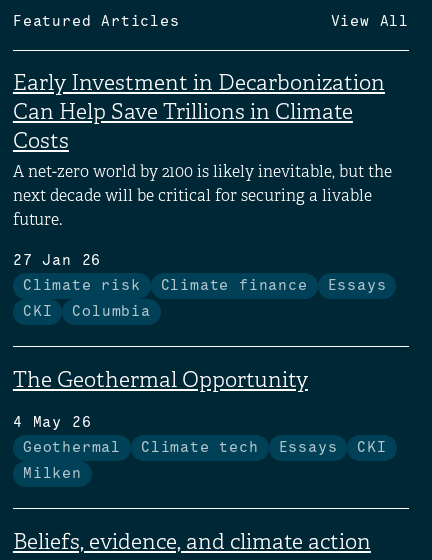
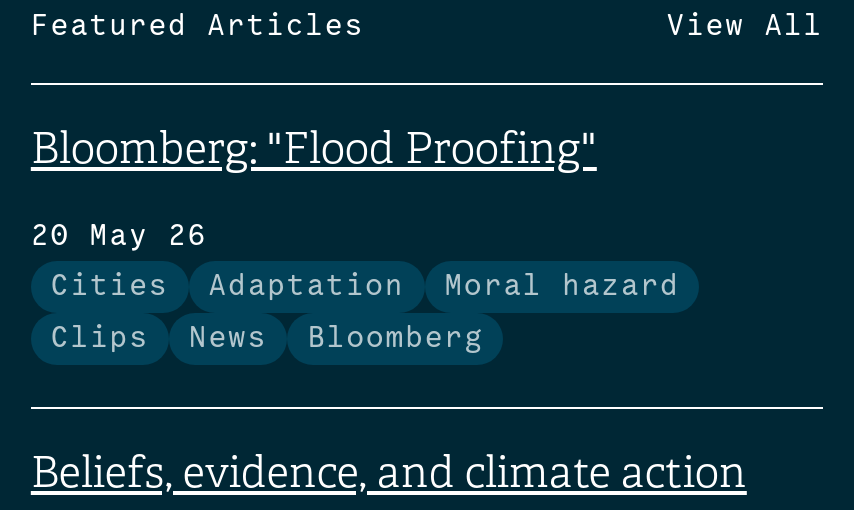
[13,69,392,481] Early Investment in Decarbonization | Can Help Save Trillions in Climate | Costs | A net-zero world by 2100 is likely inevitable, but the | next decade will be critical for securing a livable | future. | 27 Jan 26 | Climate risk | Climate finance | Essays | CKI | Columbia | The Geothermal Opportunity | 4 May 26 | Geothermal | Climate tech | Essays | CKI | Milken -> [31,122,680,353] Bloomberg: "Flood Proofing" | 20 May 26 | Cities | Adaptation | Moral hazard | Clips | News | Bloomberg

